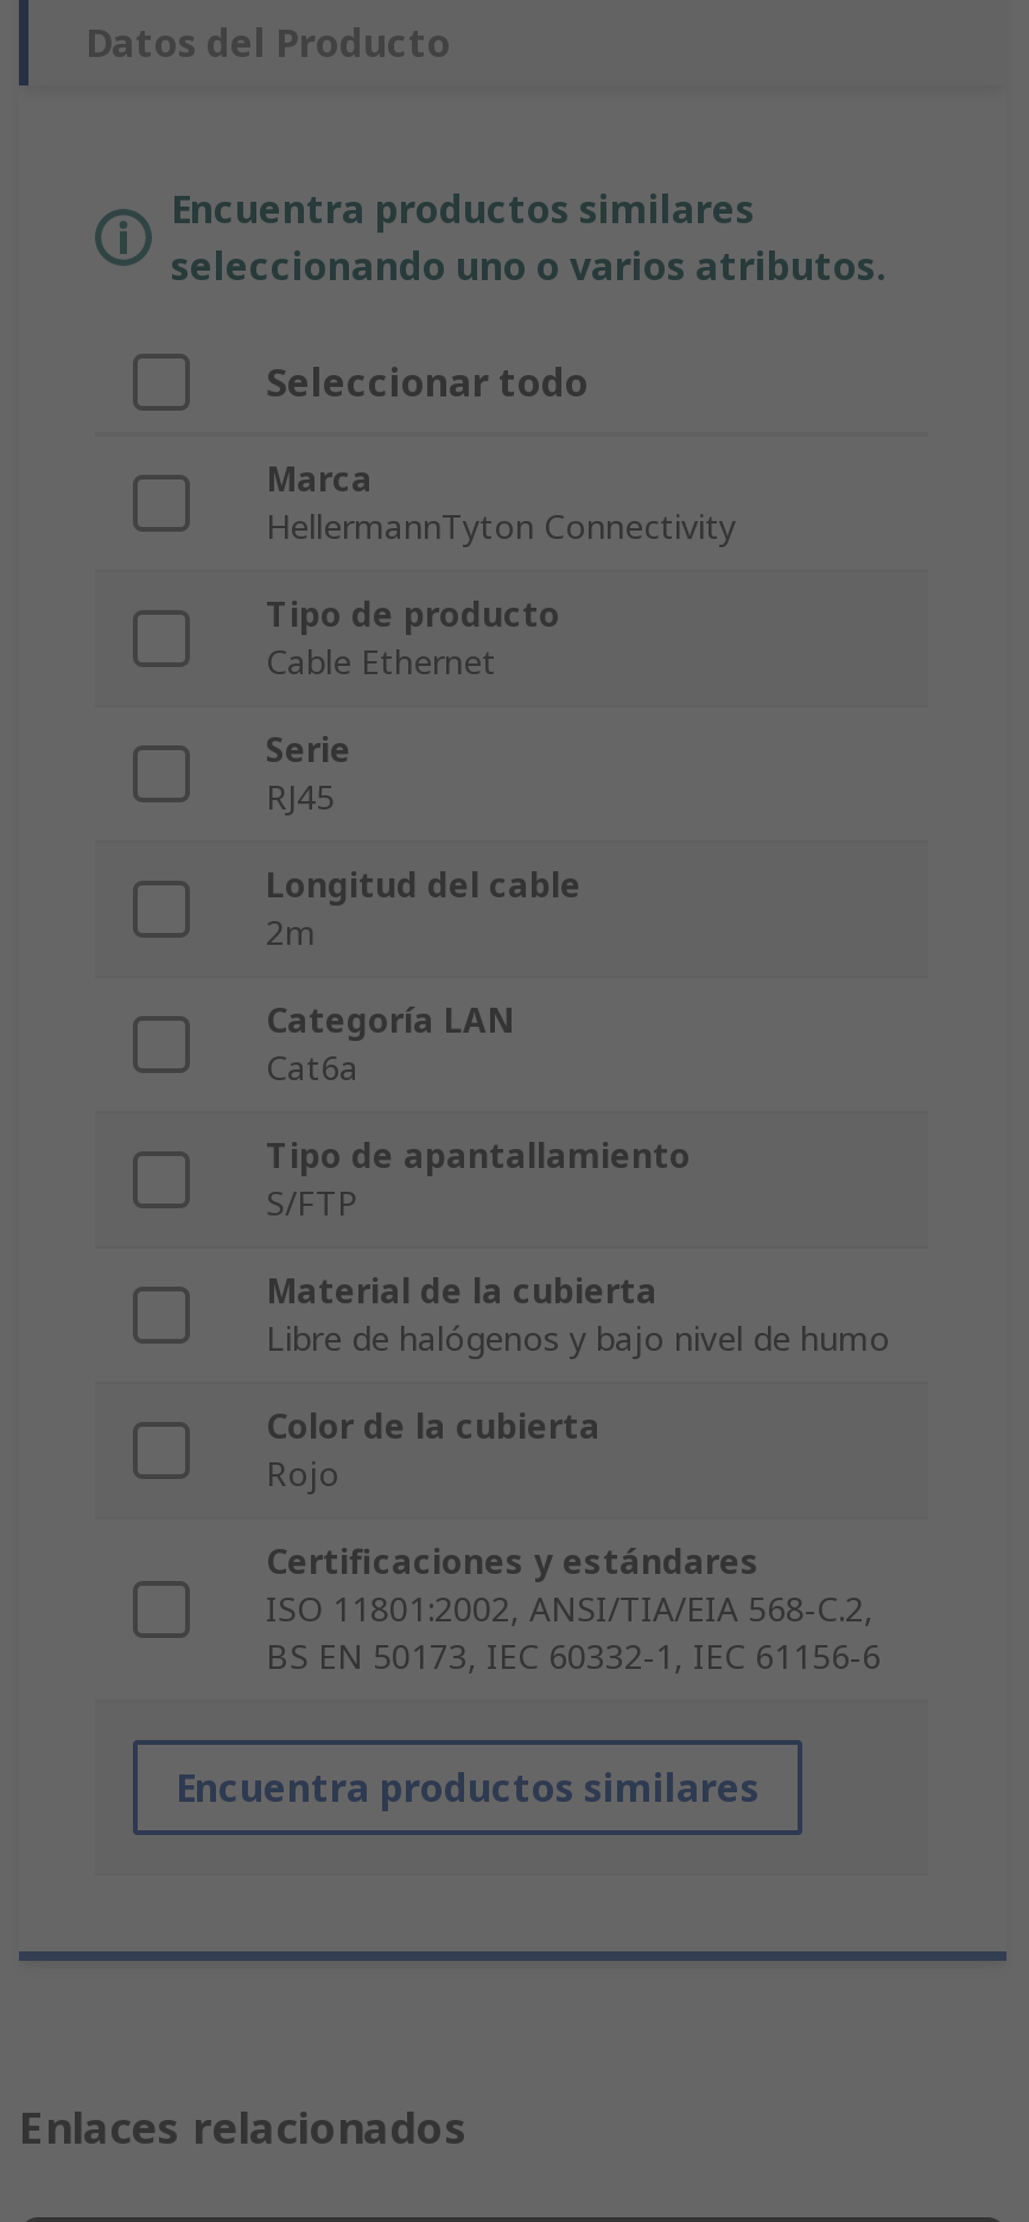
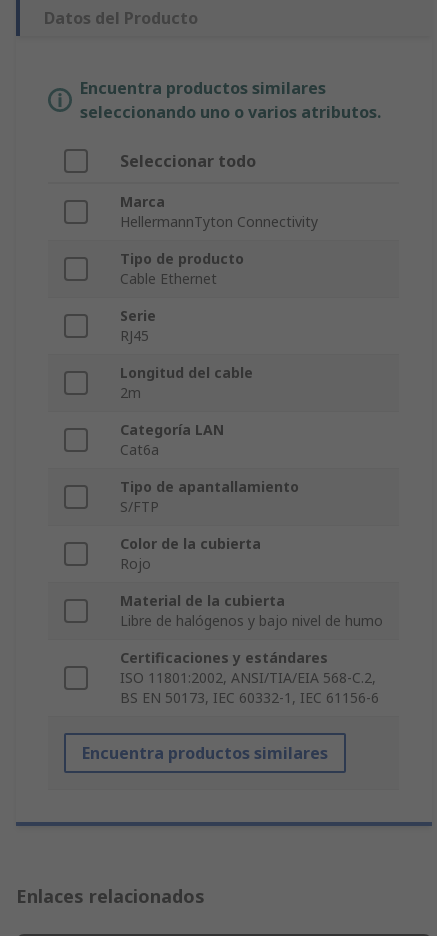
moved [266,1269,890,1361] -> [120,591,383,630]: Material de la cubierta | Libre de halógenos y bajo nivel de humo
moved [266,1404,601,1497] -> [120,534,261,573]: Color de la cubierta | Rojo

